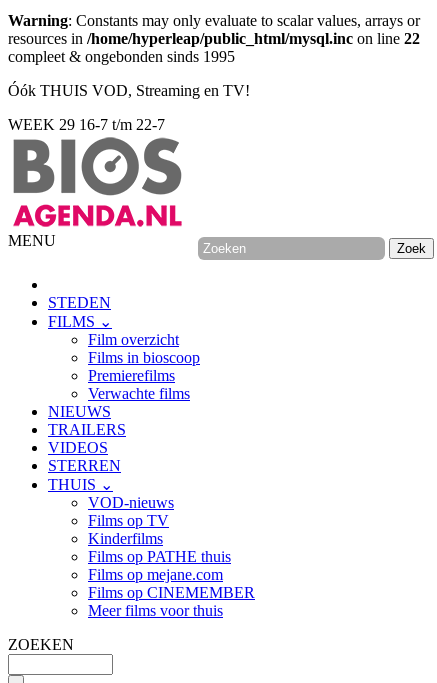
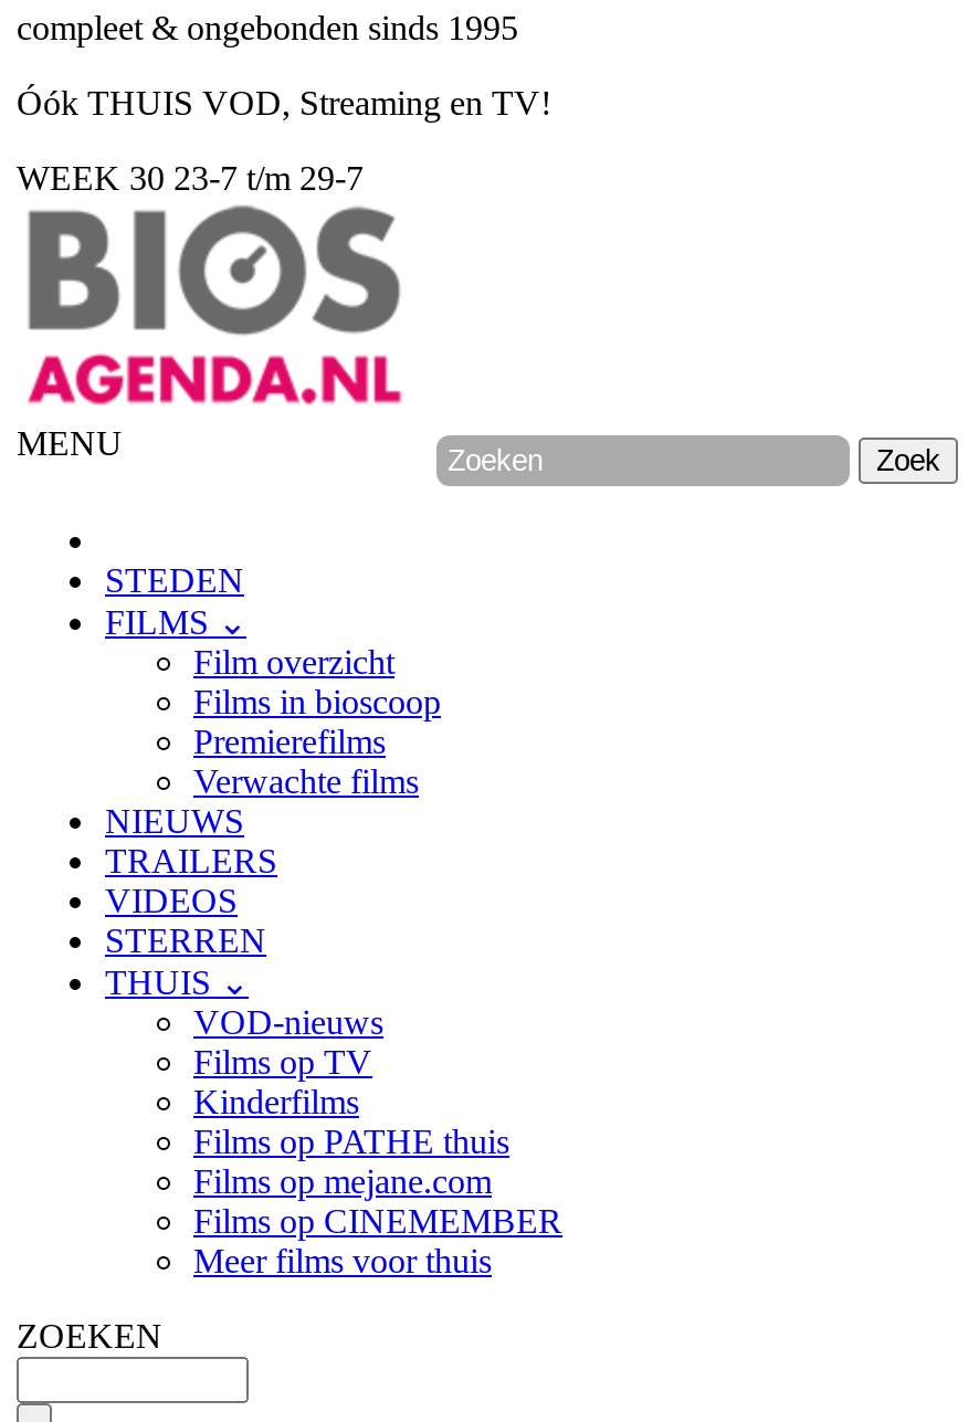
[8,12,420,47] Warning: Constants may only evaluate to scalar values, arrays or | resources in /home/hyperleap/public_html/mysql.inc on line 22 -> none
[8,116,165,133] WEEK 29 16-7 t/m 22-7 -> [17,159,364,197] WEEK 30 23-7 t/m 29-7

